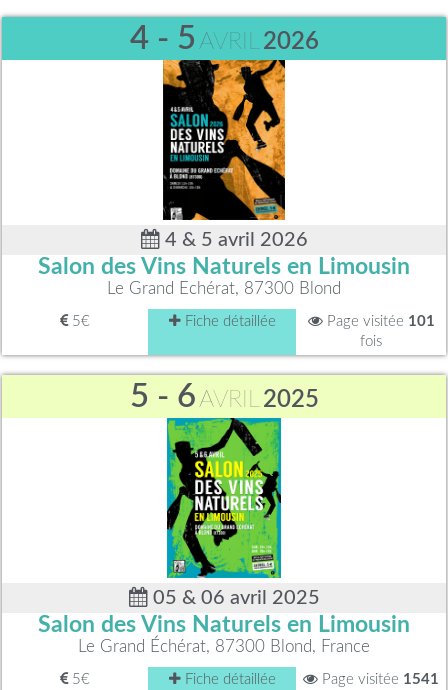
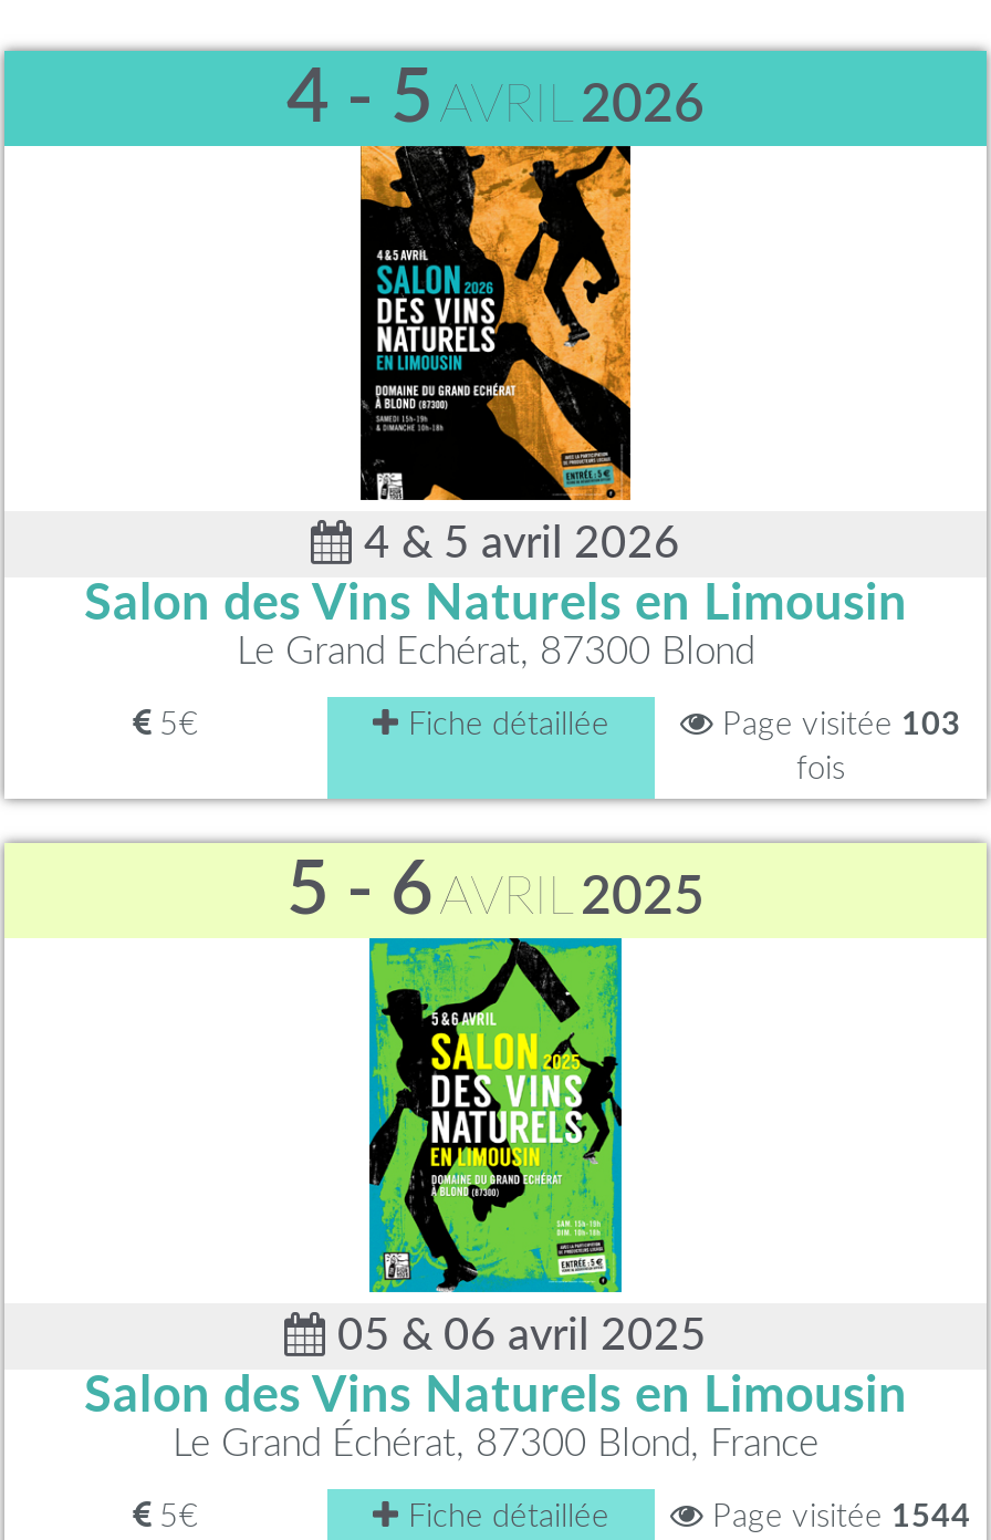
[322,314,434,329] Page visitée 101 -> [713,707,961,740] Page visitée 103
[318,672,439,687] Page visitée 1541 -> [703,1499,971,1532] Page visitée 1544

